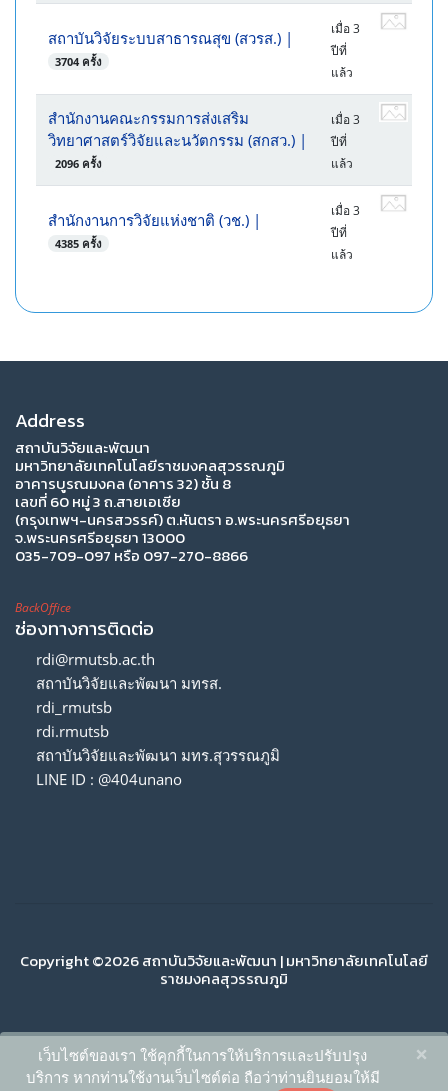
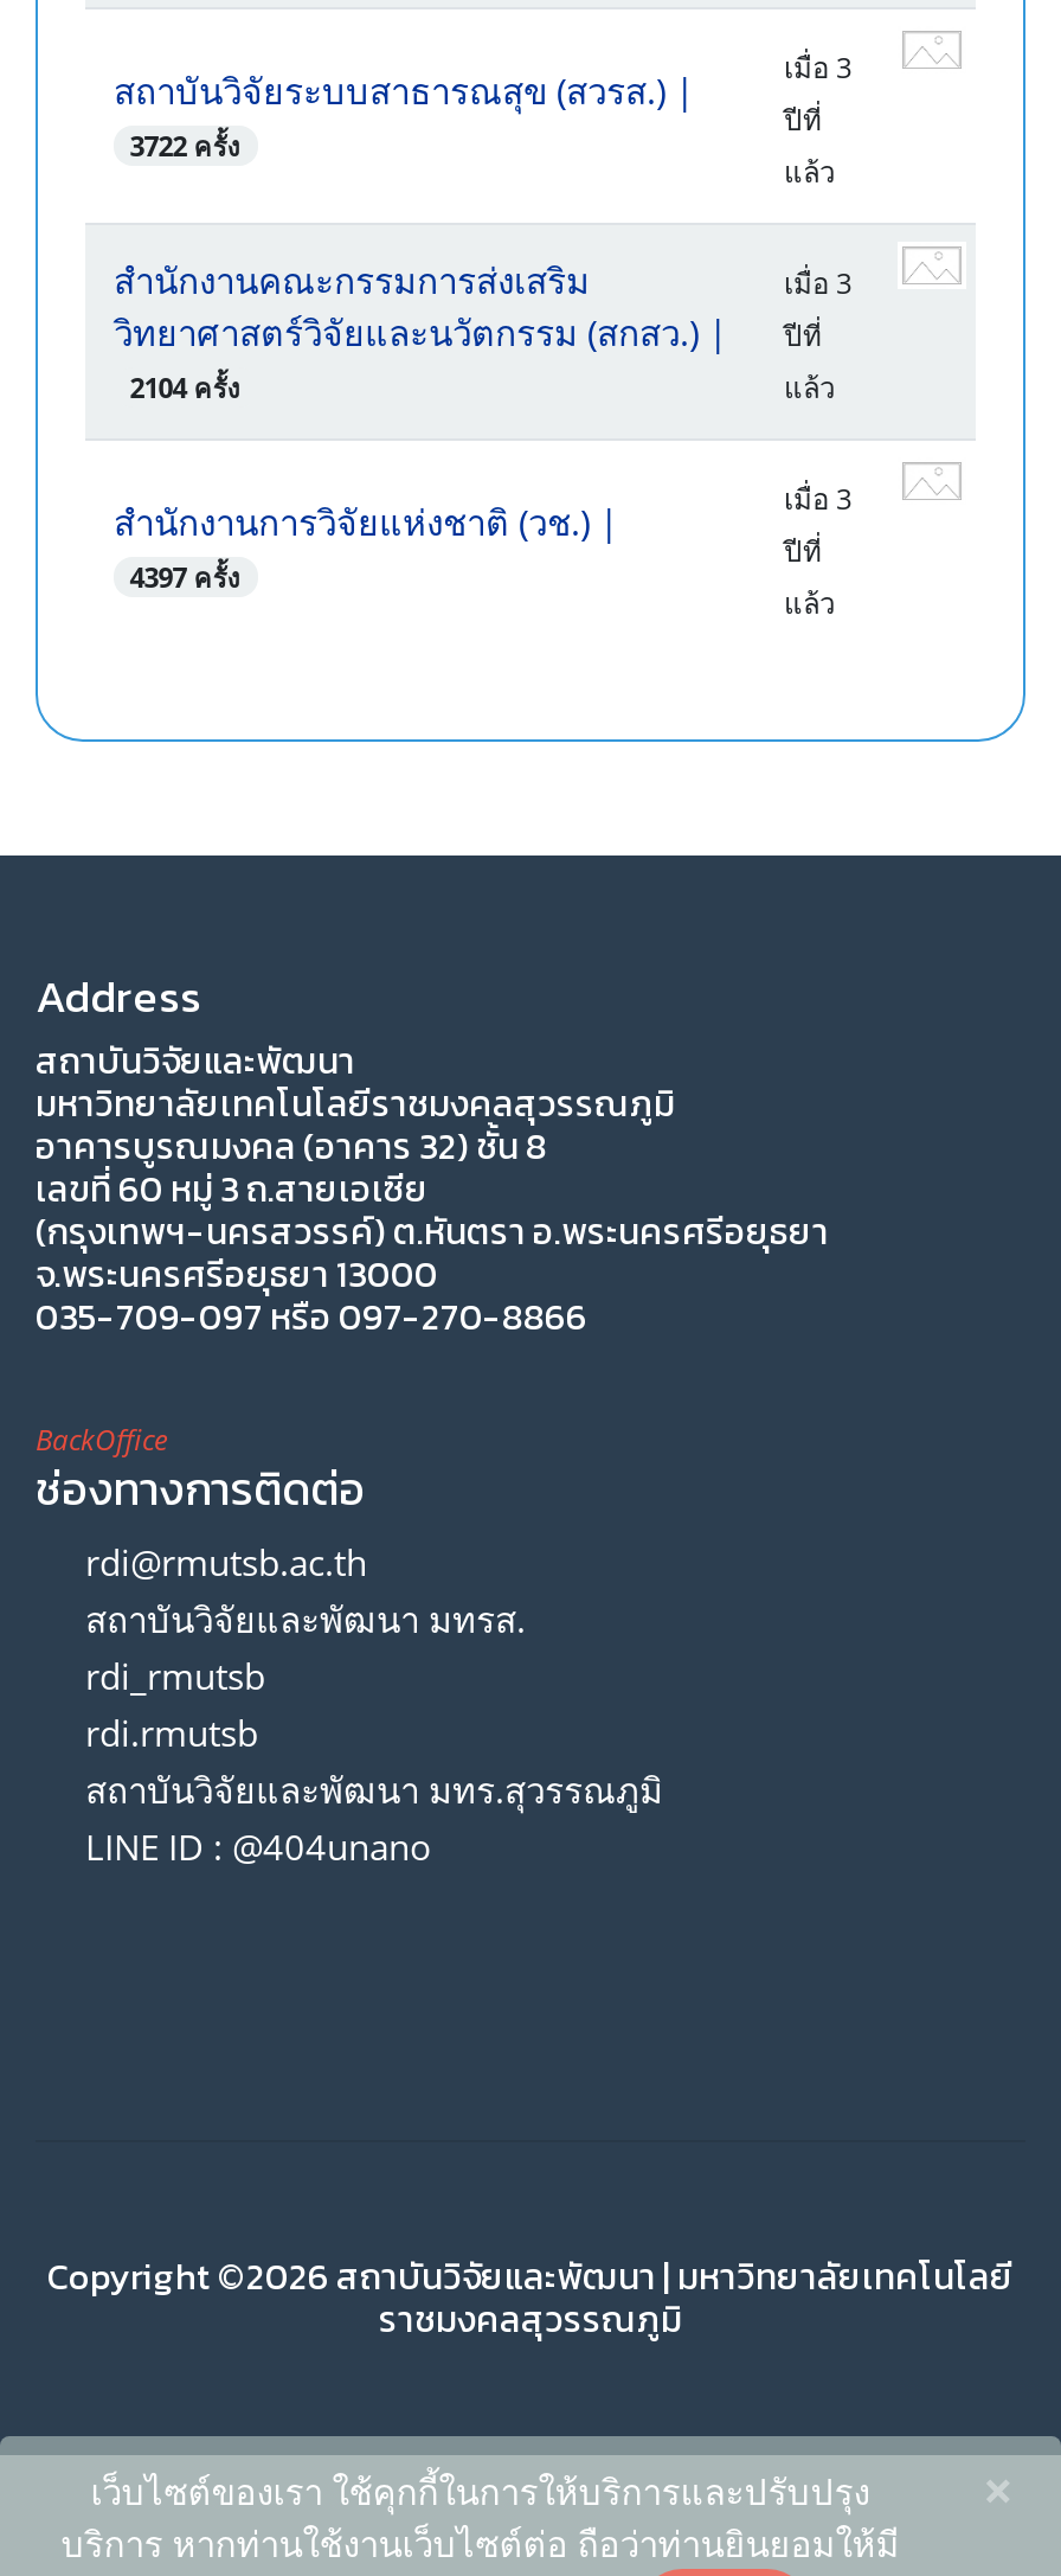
[55,54,102,69] 3704 ครั้ง -> [130,129,241,164] 3722 ครั้ง
[55,156,102,171] 2096 ครั้ง -> [130,370,241,406] 2104 ครั้ง
[55,236,102,251] 4385 ครั้ง -> [130,560,241,596] 4397 ครั้ง

